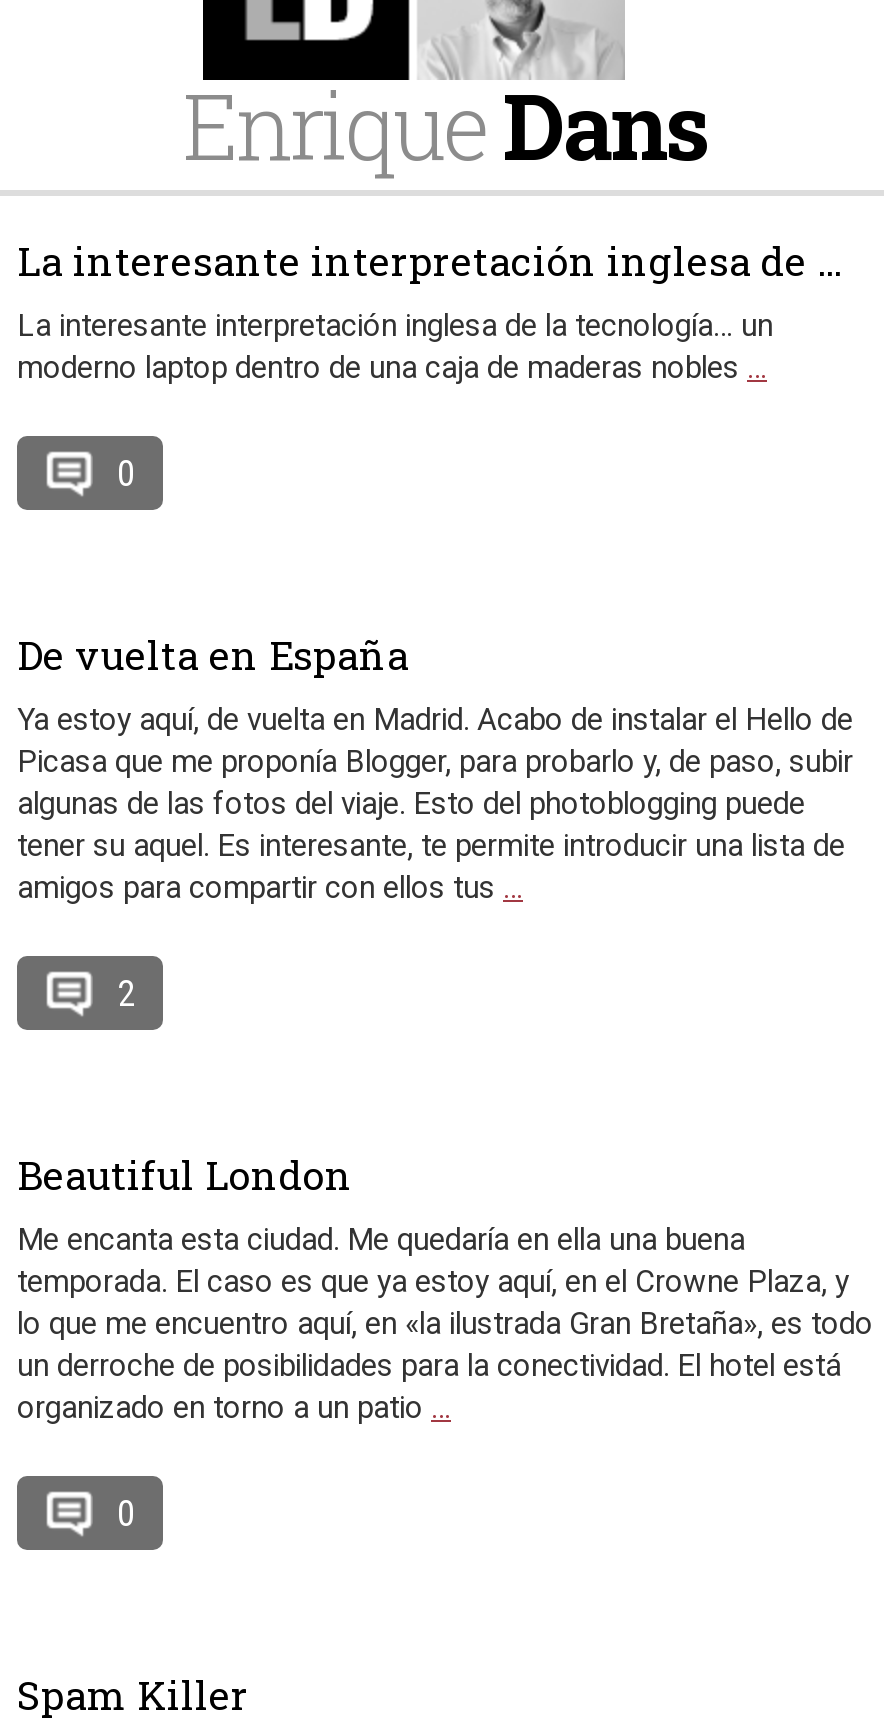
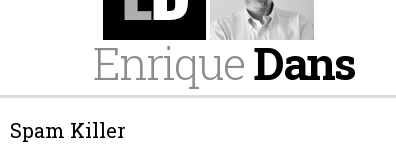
[17,234,841,494] La interesante interpretación inglesa de ... | La interesante interpretación inglesa de la tecnología… un | moderno laptop dentro de una caja de maderas nobles … | 0 -> none
[17,628,853,1014] De vuelta en España | Ya estoy aquí, de vuelta en Madrid. Acabo de instalar el Hello de | Picasa que me proponía Blogger, para probarlo y, de paso, subir | algunas de las fotos del viaje. Esto del photoblogging puede | tener su aquel. Es interesante, te permite introducir una lista de | amigos para compartir con ellos tus … | 2 -> none
[17,1148,873,1534] Beautiful London | Me encanta esta ciudad. Me quedaría en ella una buena | temporada. El caso es que ya estoy aquí, en el Crowne Plaza, y | lo que me encuentro aquí, en «la ilustrada Gran Bretaña», es todo | un derroche de posibilidades para la conectividad. El hotel está | organizado en torno a un patio … | 0 -> none

